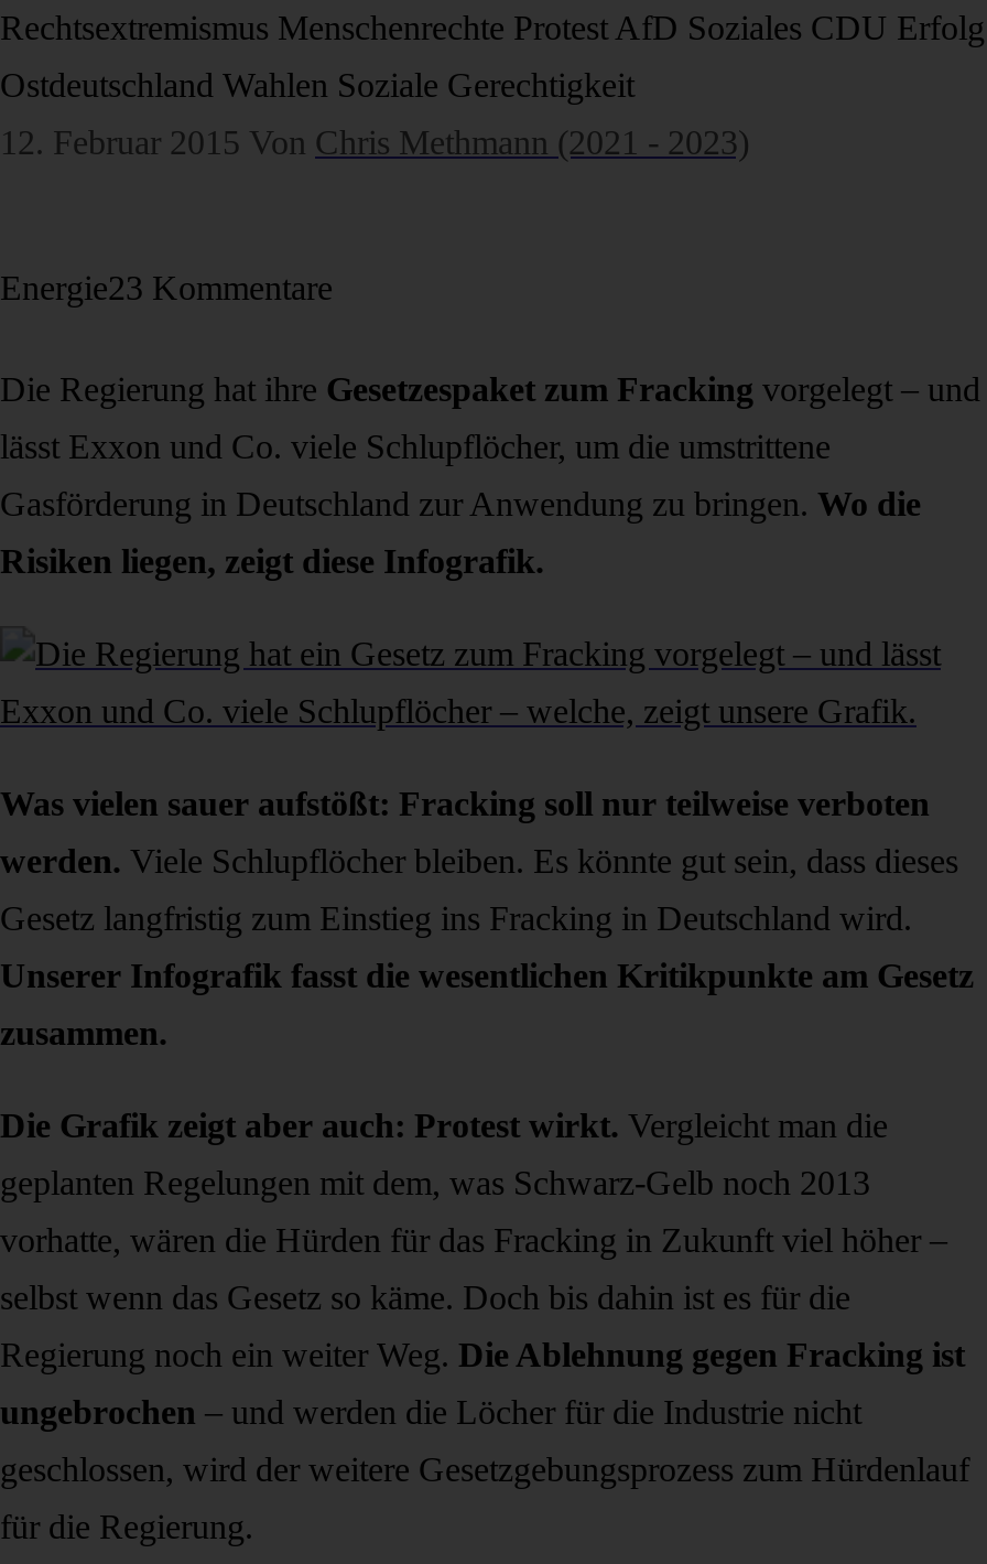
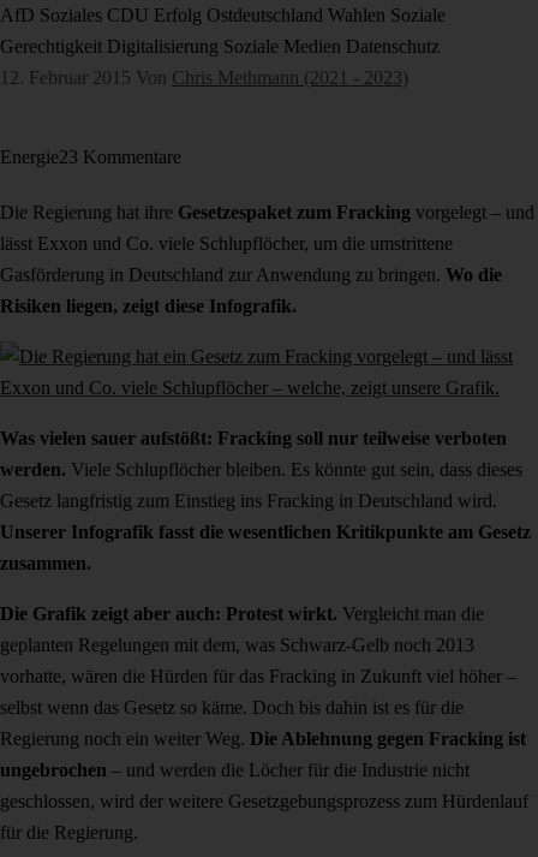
[0,9,985,46] Rechtsextremismus Menschenrechte Protest AfD Soziales CDU Erfolg -> [0,5,446,25] AfD Soziales CDU Erfolg Ostdeutschland Wahlen Soziale
[0,66,634,104] Ostdeutschland Wahlen Soziale Gerechtigkeit -> [0,36,440,56] Gerechtigkeit Digitalisierung Soziale Medien Datenschutz

